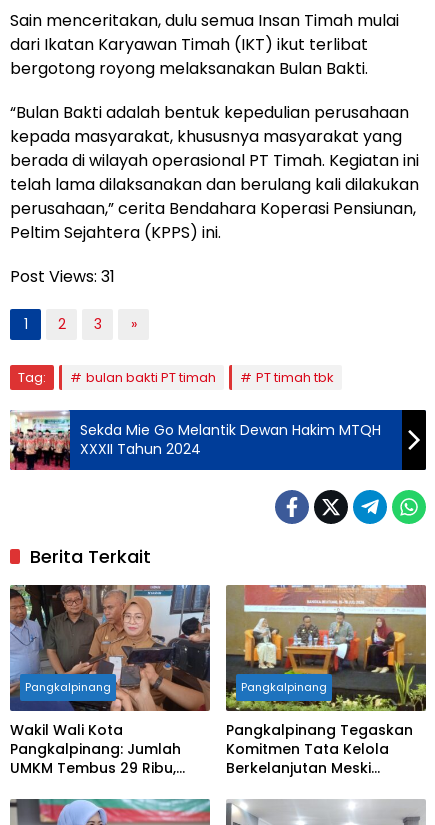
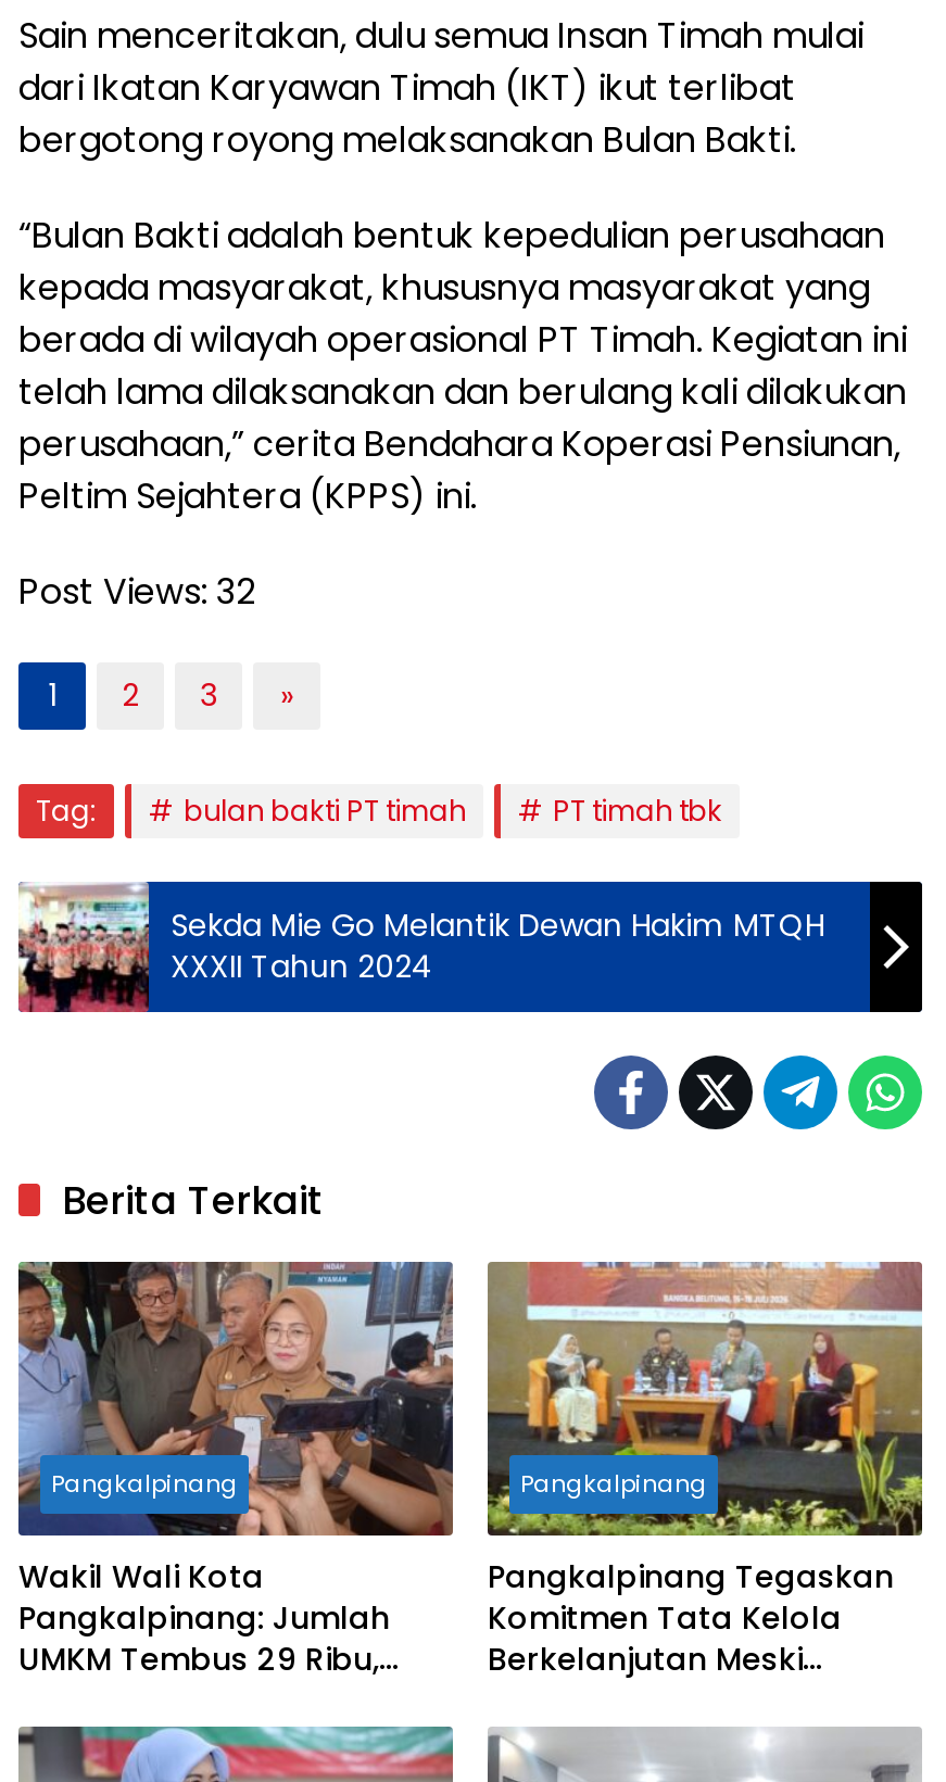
[10,265,115,288] Post Views: 31 -> [18,567,255,617] Post Views: 32

